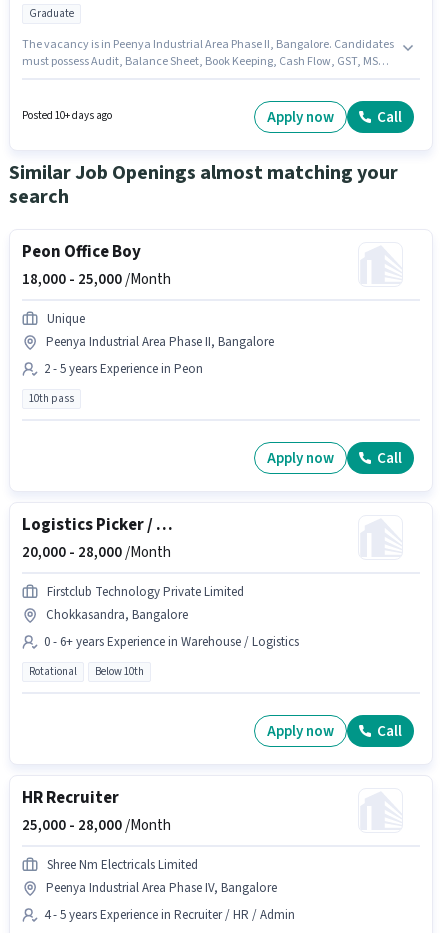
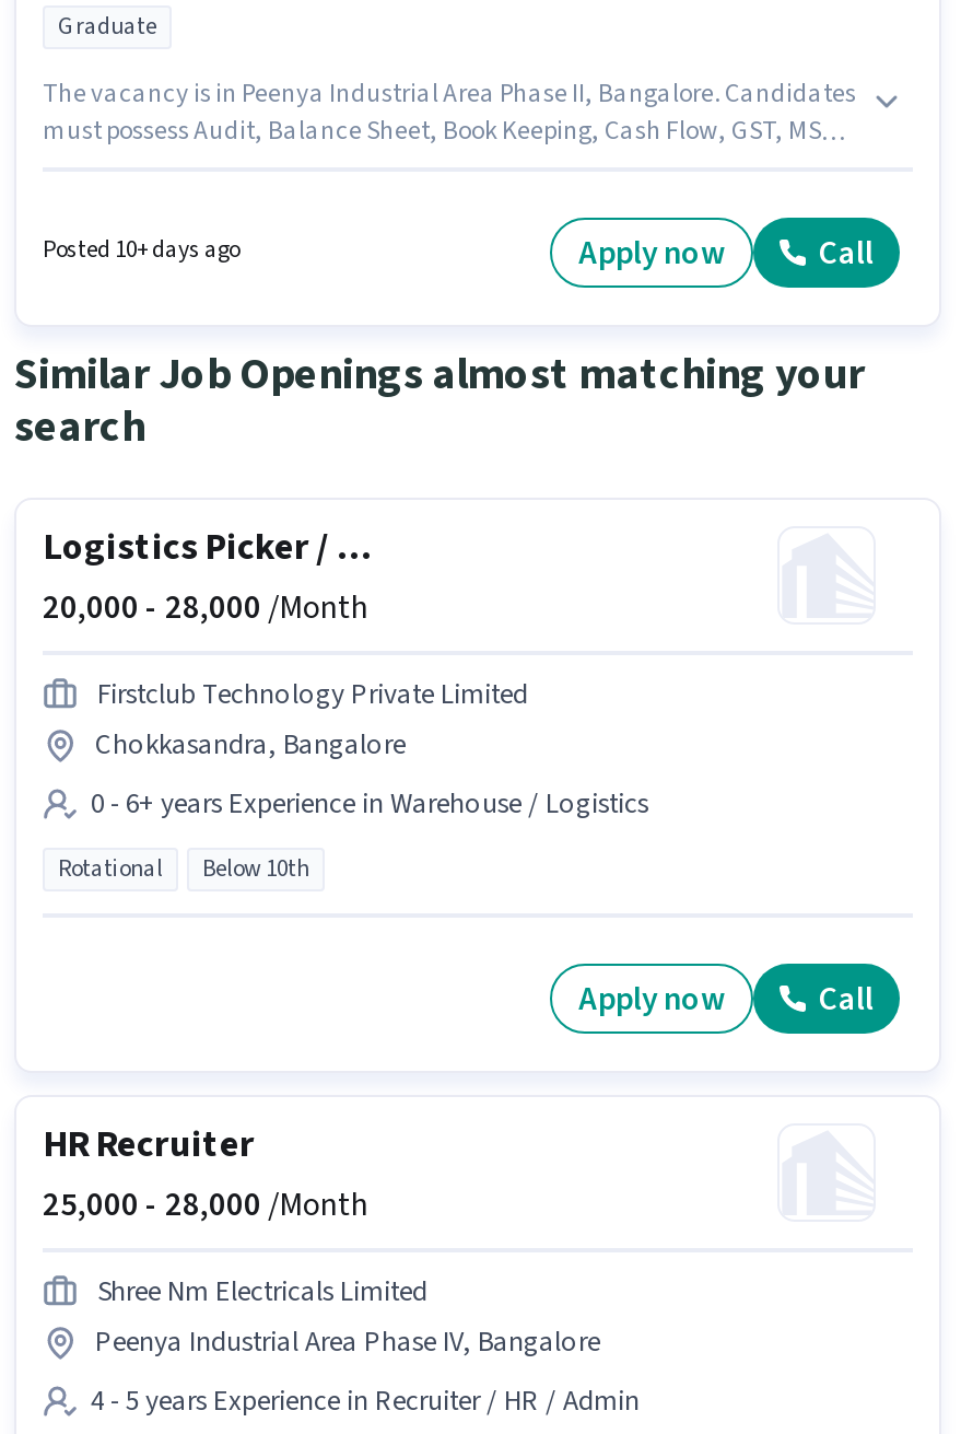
[22,240,402,469] Peon Office Boy | 18,000 - 25,000/Month | Unique | Peenya Industrial Area Phase II, Bangalore | 2 - 5 years Experience in Peon | 10th pass | Apply now | Call -> none

